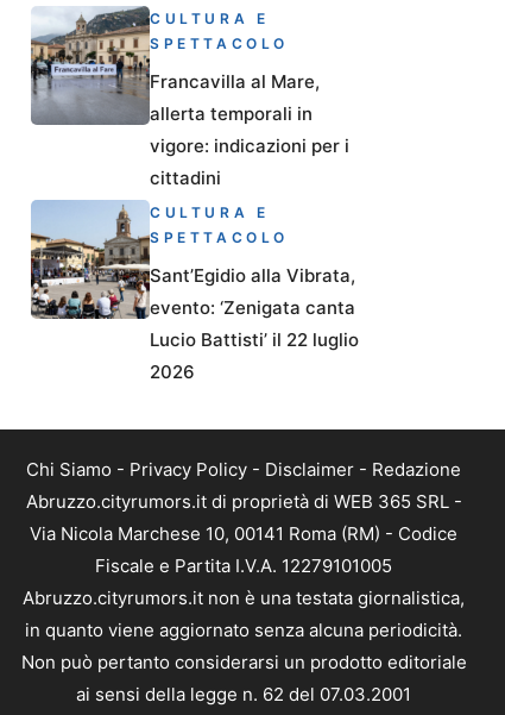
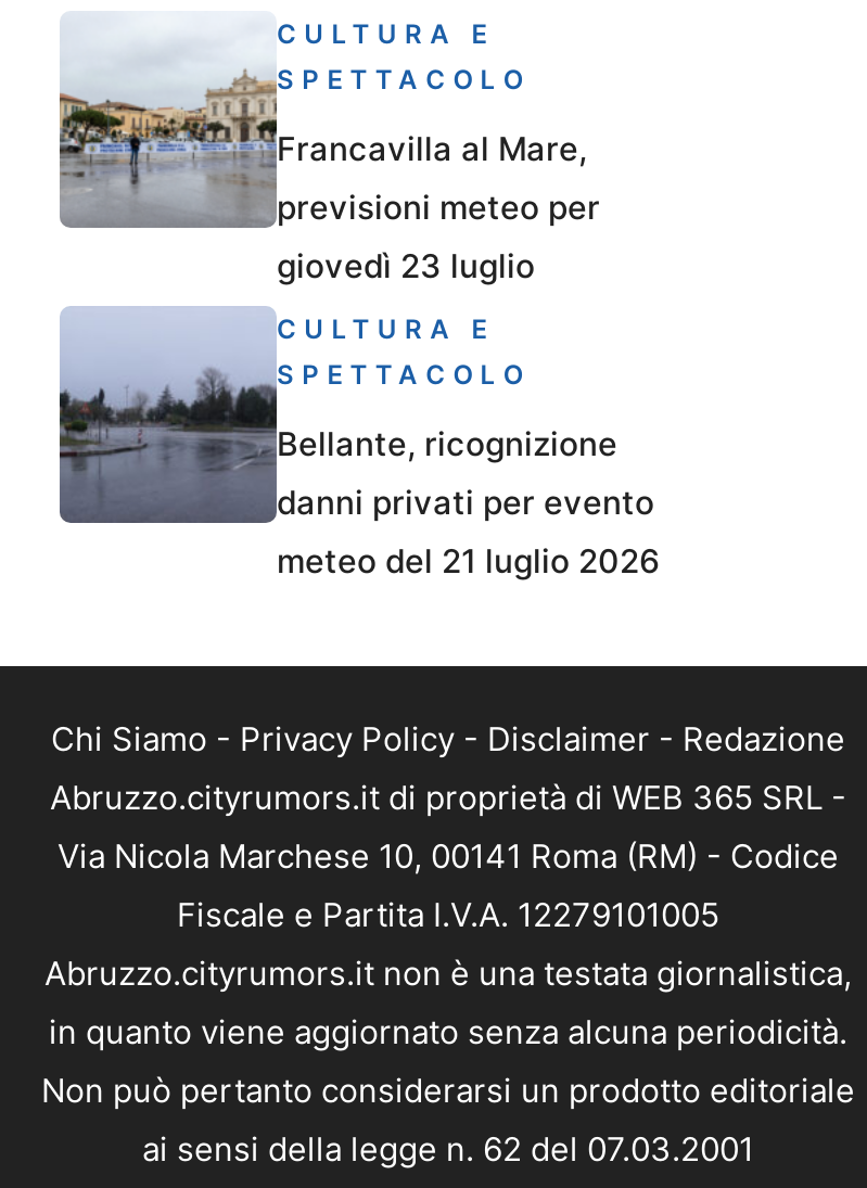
[30,6,349,189] [image] | allerta temporali in | vigore: indicazioni per i | cittadini -> [58,13,600,286] [image] | previsioni meteo per | giovedì 23 luglio
[30,211,359,383] [image] | Sant’Egidio alla Vibrata, | evento: ‘Zenigata canta | Lucio Battisti’ il 22 luglio | 2026 -> [60,312,661,581] [image] | Bellante, ricognizione | danni privati per evento | meteo del 21 luglio 2026

